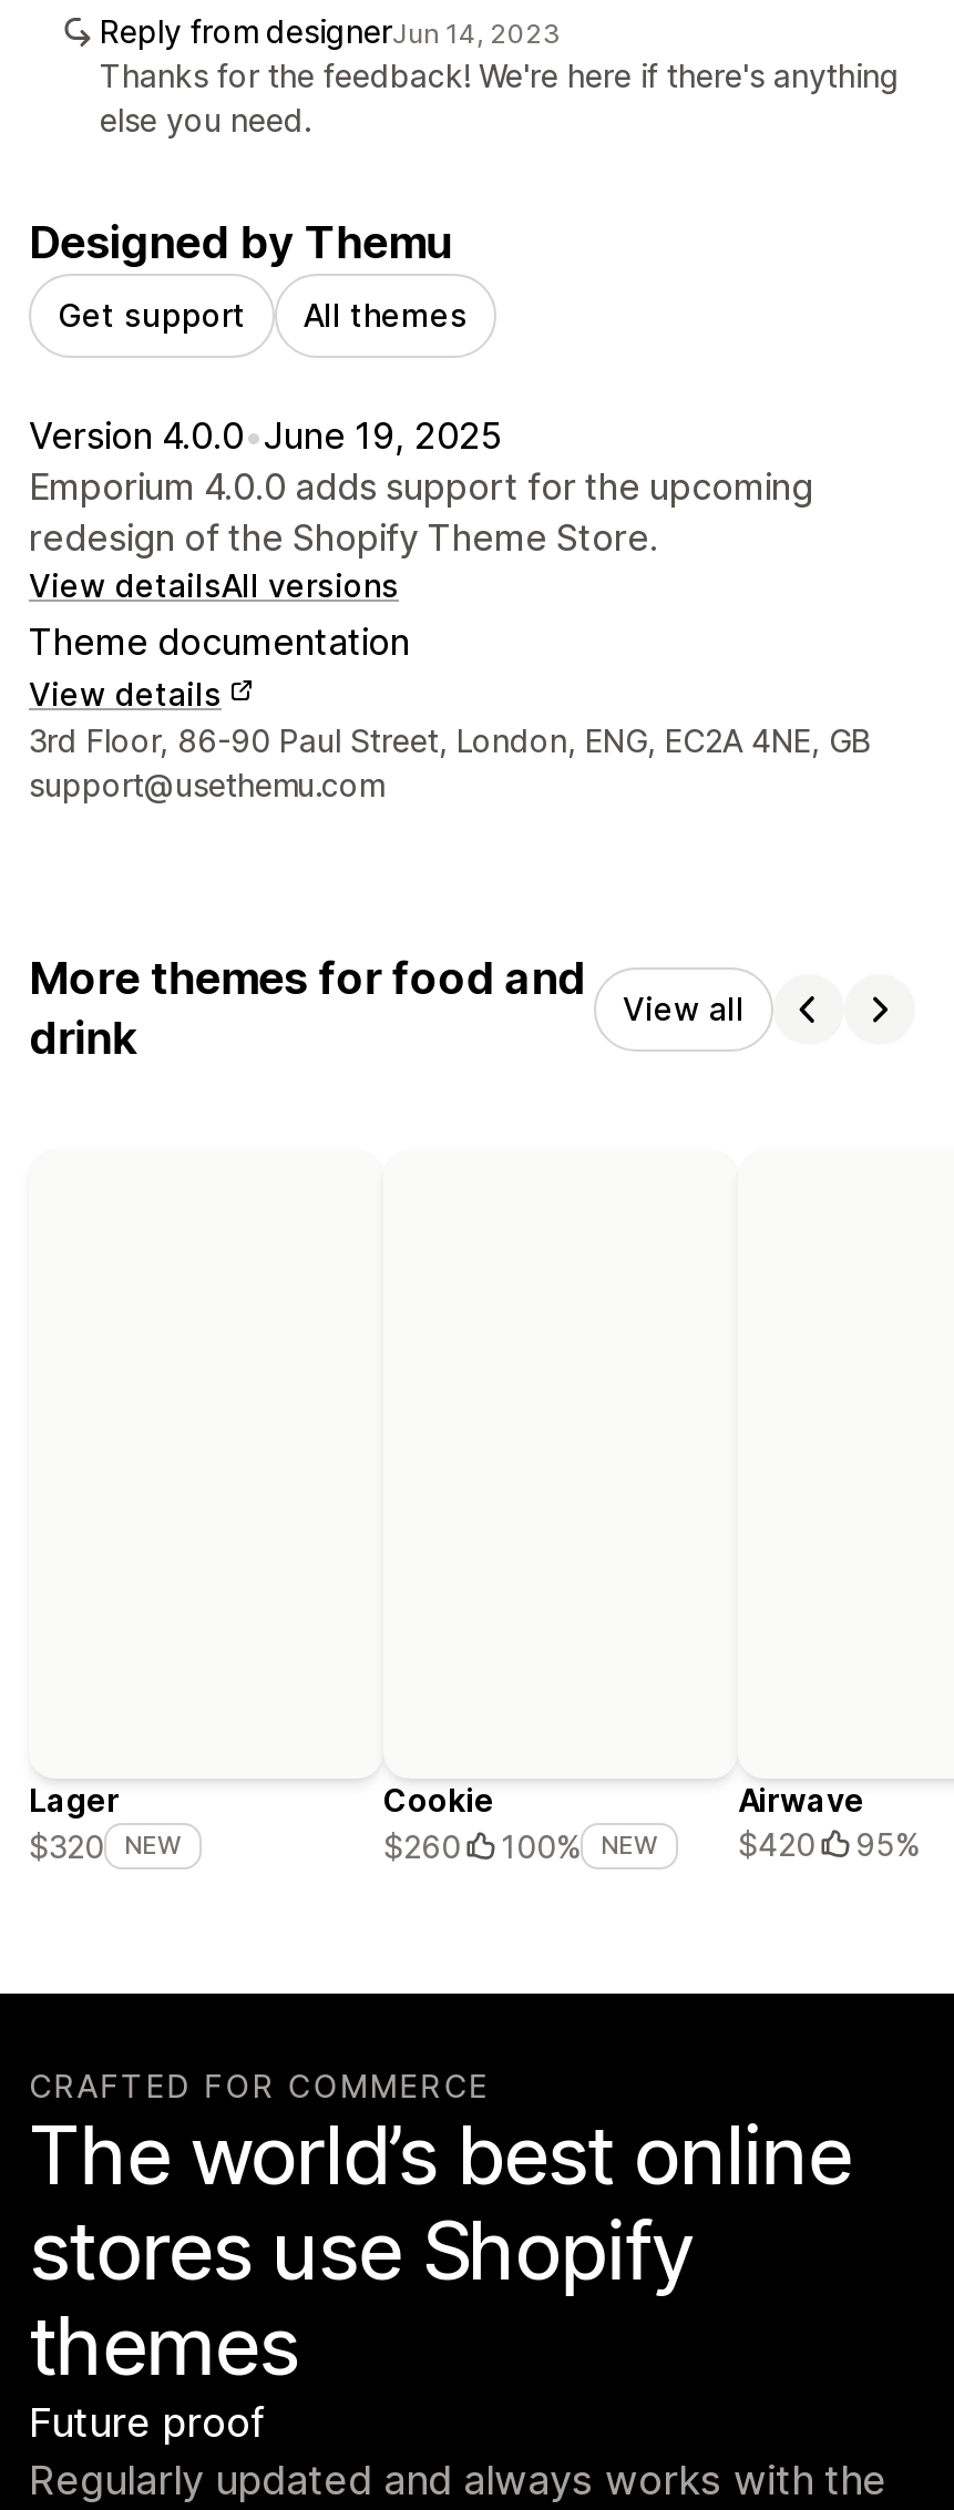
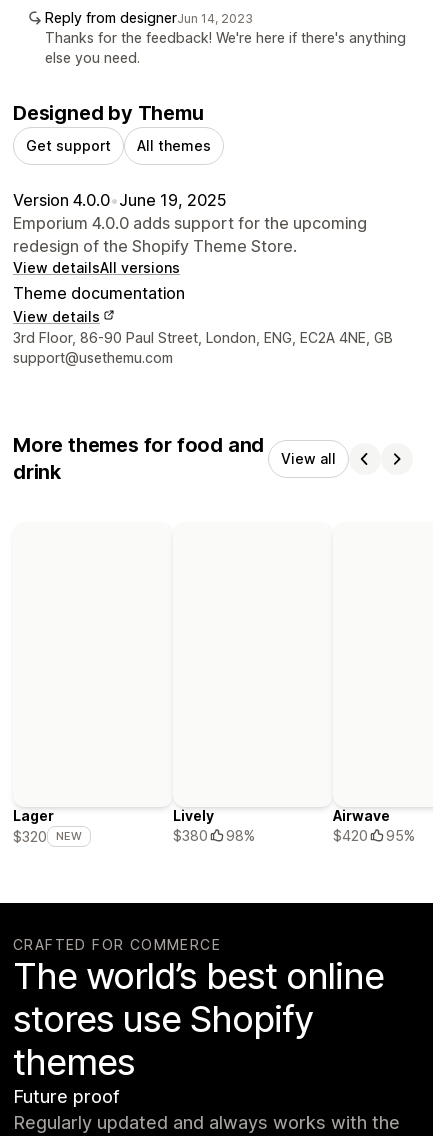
[383,1781,658,1865] Cookie | $260 | 100% | NEW -> [173,807,255,844] Lively | $380 | 98%

